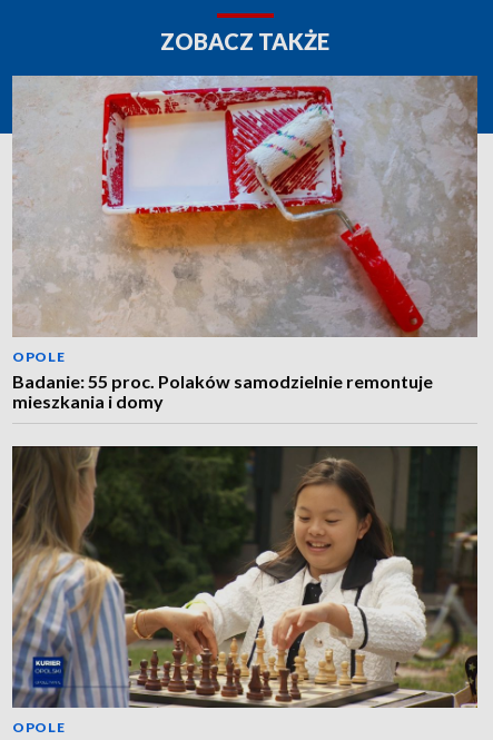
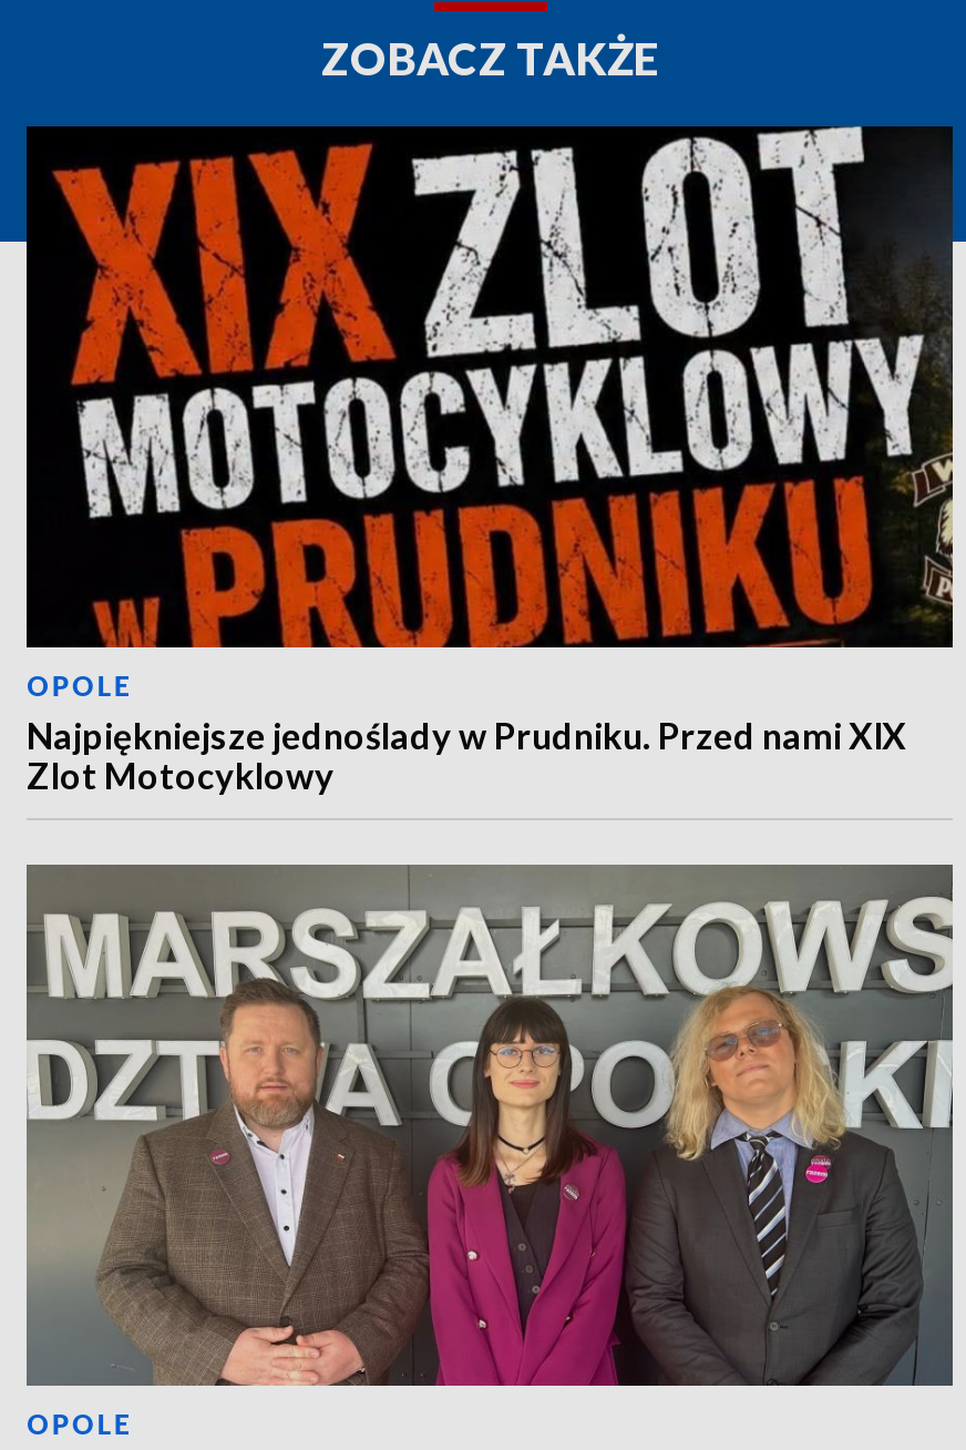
[11,75,479,412] [image] | Badanie: 55 proc. Polaków samodzielnie remontuje | mieszkania i domy -> [24,124,955,797] [image] | Najpiękniejsze jednoślady w Prudniku. Przed nami XIX | Zlot Motocyklowy
[11,445,479,709] [image] -> [27,865,953,1388] [image]

